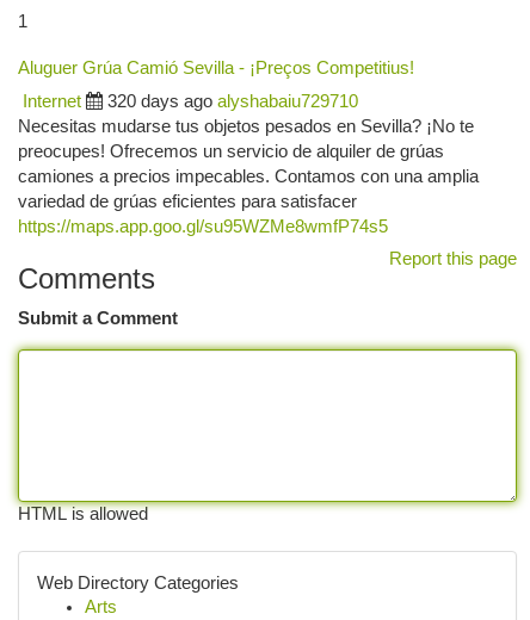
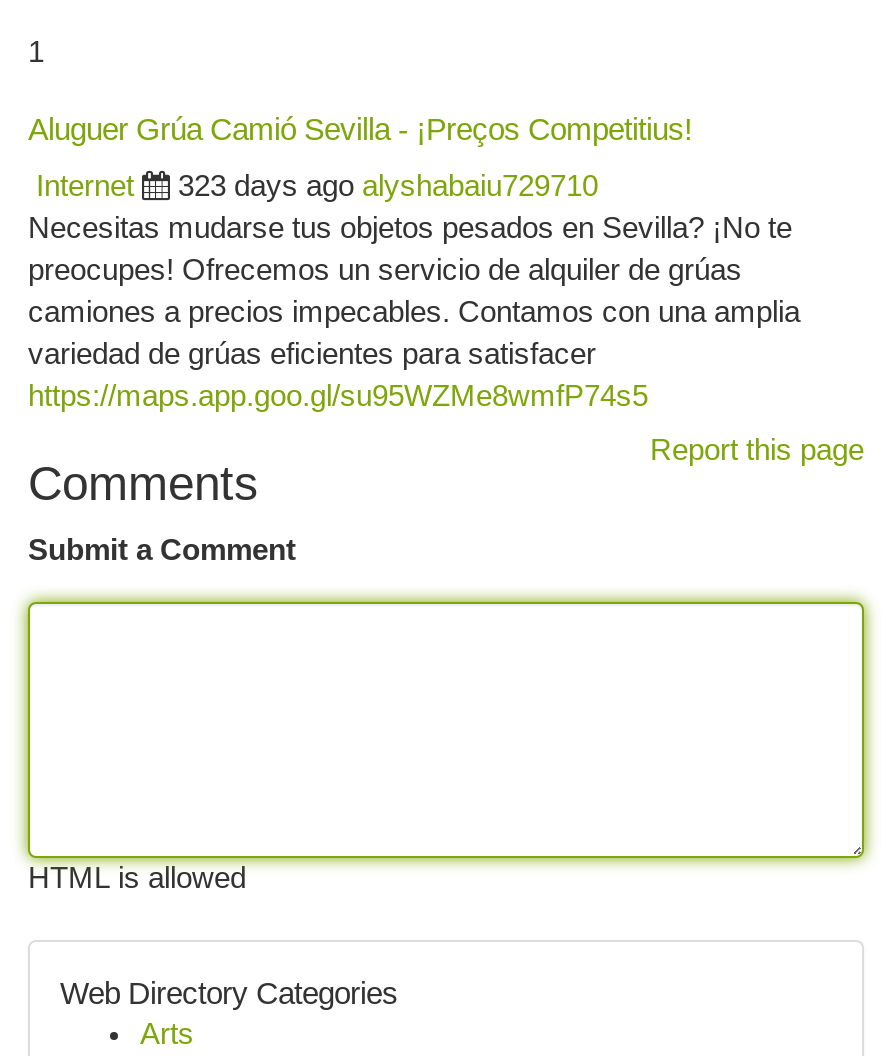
[107,92,358,111] 320 days ago alyshabaiu729710 -> [178,170,598,202] 323 days ago alyshabaiu729710

